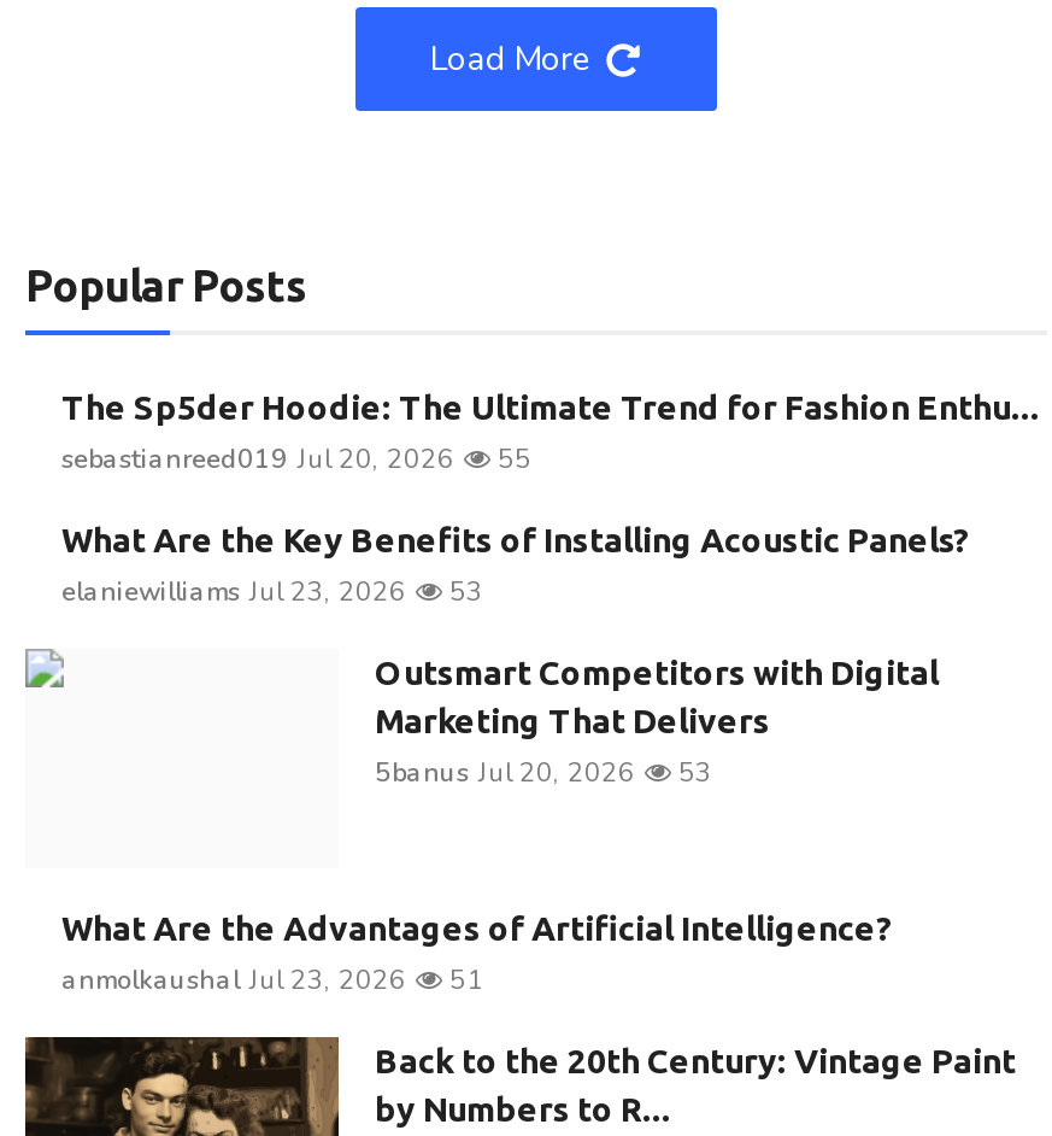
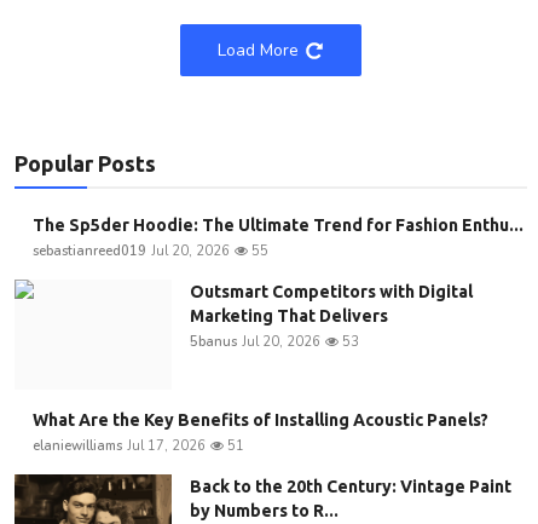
moved [61,522,970,560] -> [33,411,488,430]: What Are the Key Benefits of Installing Acoustic Panels?
[61,575,483,611] elaniewilliams Jul 23, 2026 | 53 -> none
[61,910,893,999] What Are the Advantages of Artificial Intelligence? | anmolkaushal Jul 23, 2026 -> [33,437,206,455] elaniewilliams Jul 17, 2026

